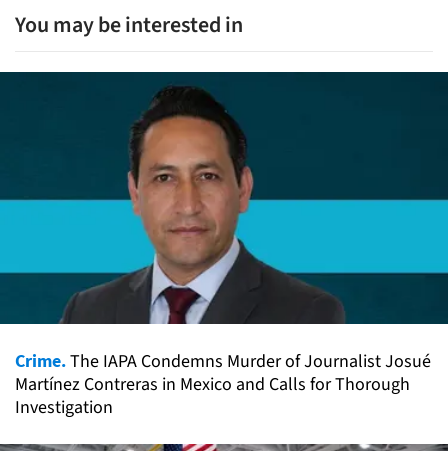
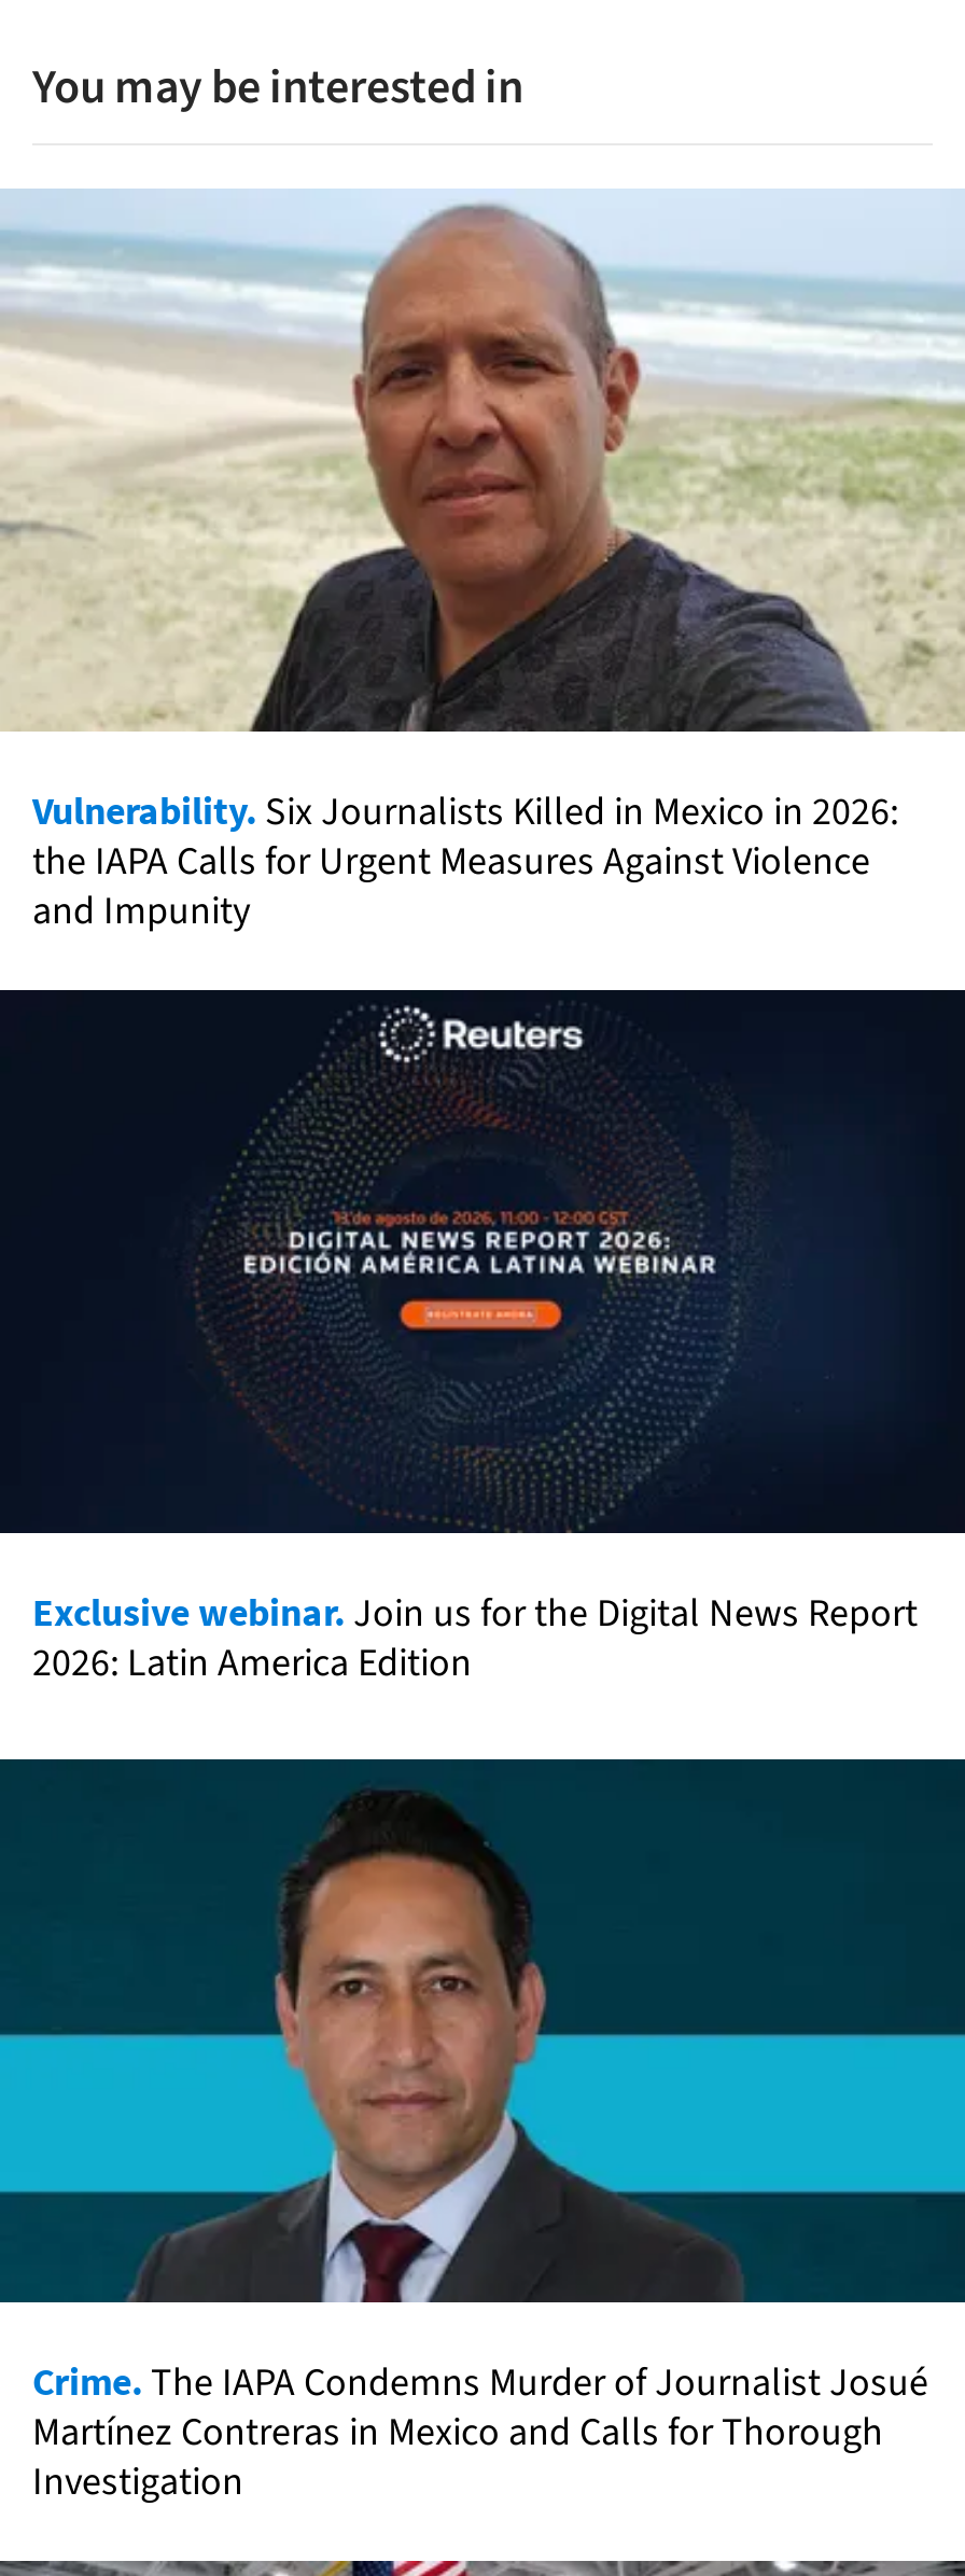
none -> [6,189,959,938] [image] | Vulnerability. Six Journalists Killed in Mexico in 2026: | the IAPA Calls for Urgent Measures Against Violence | and Impunity
none -> [6,988,959,1690] [image] | Exclusive webinar. Join us for the Digital News Report | 2026: Latin America Edition

